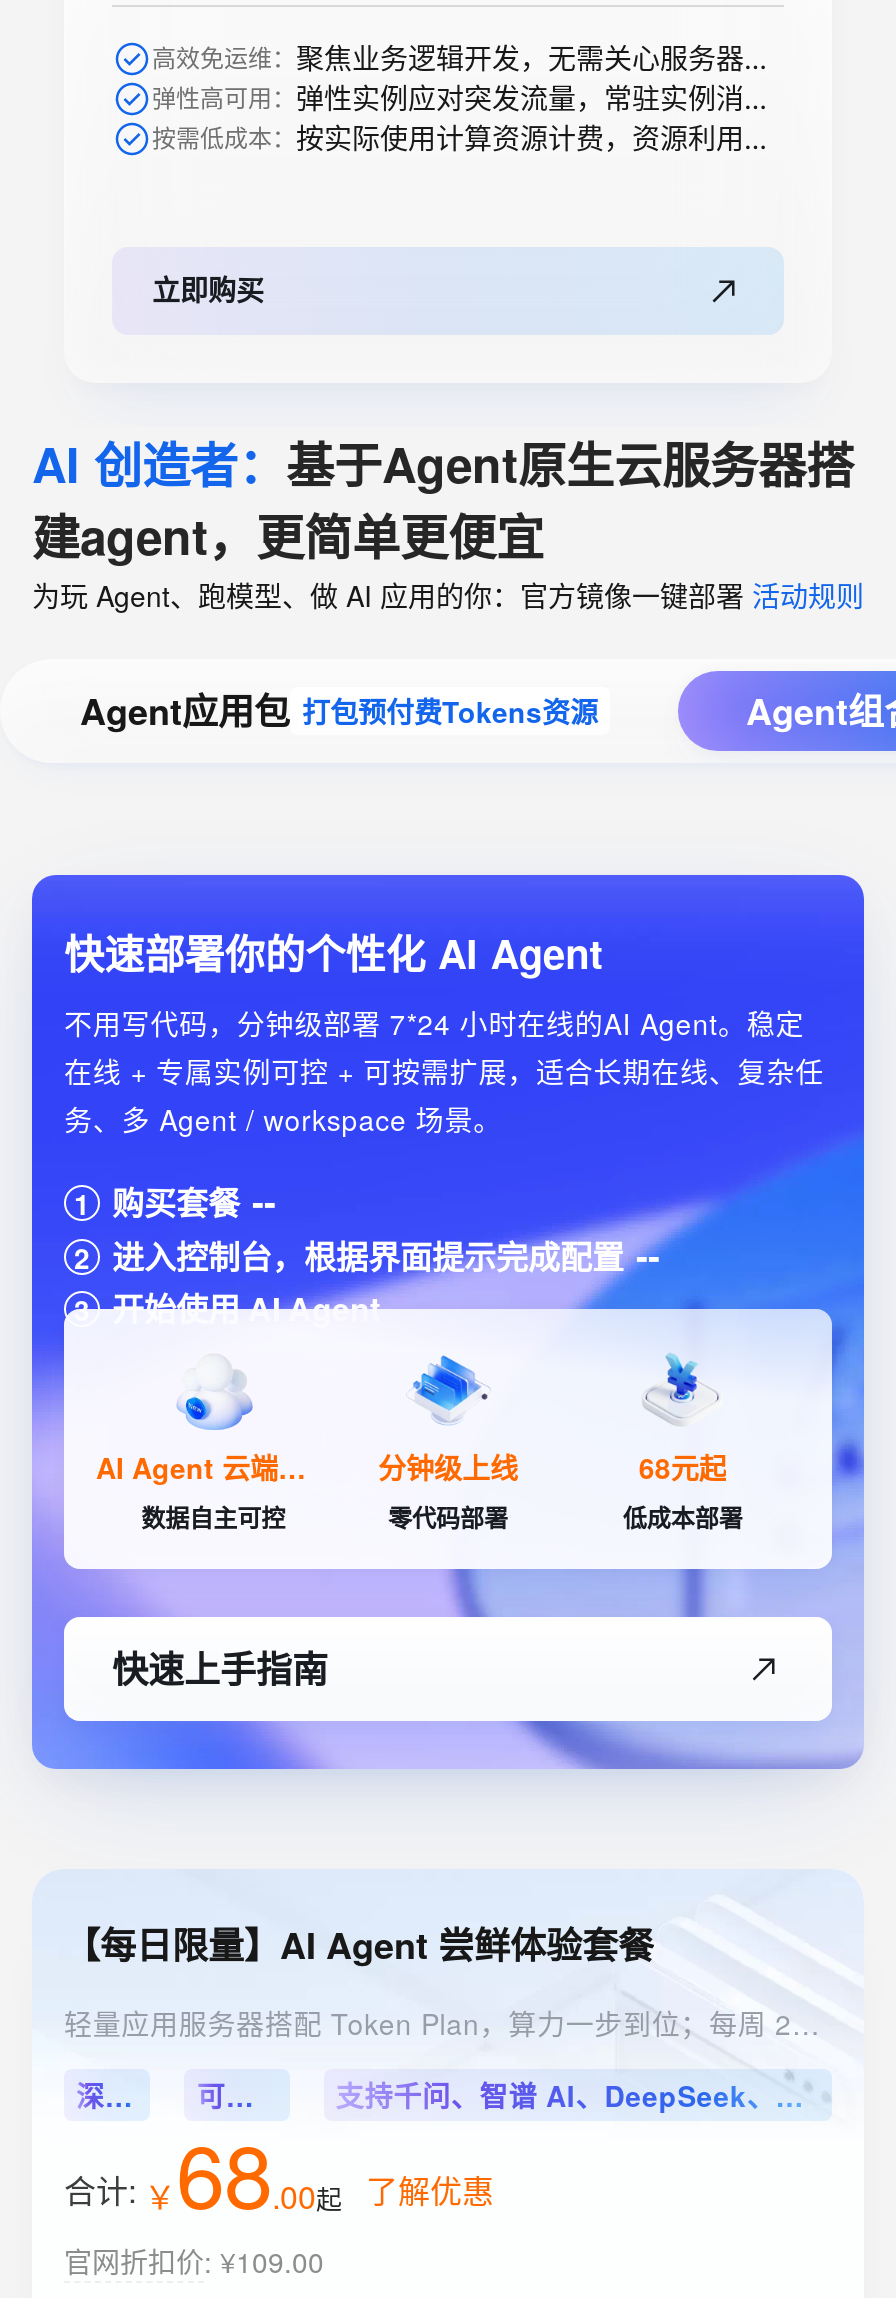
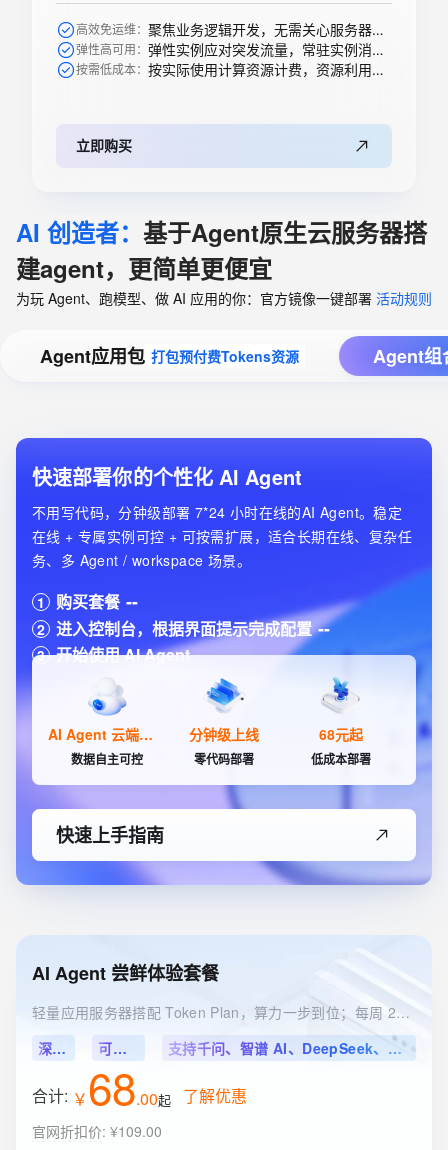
[64,1919,654,1971] 【每日限量】AI Agent 尝鲜体验套餐 -> [32,960,219,986] AI Agent 尝鲜体验套餐

